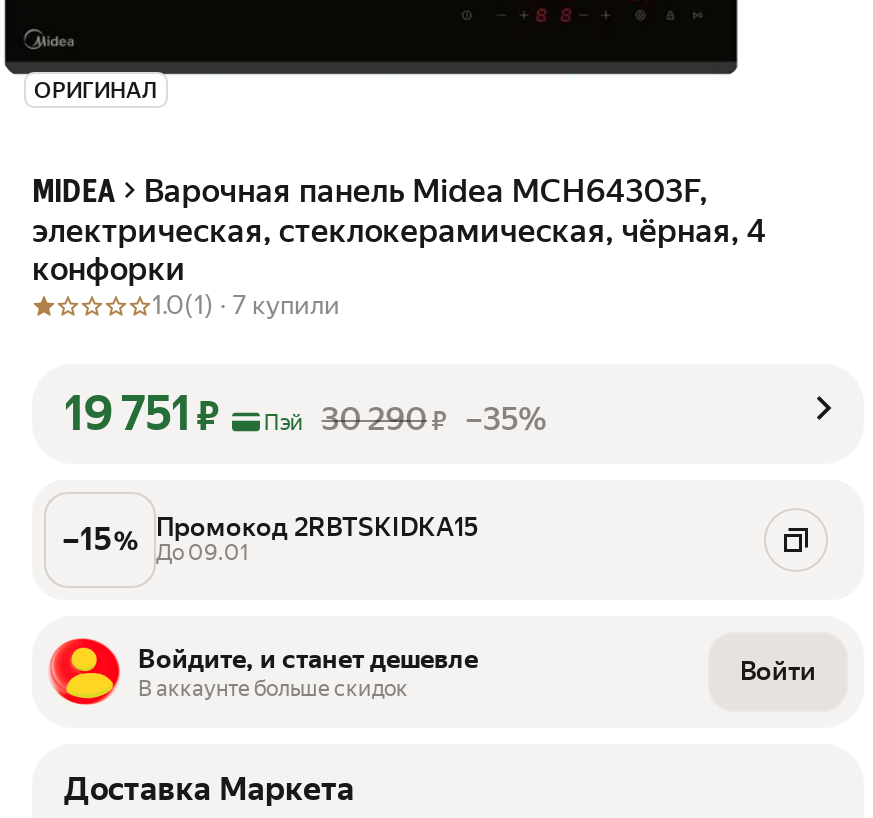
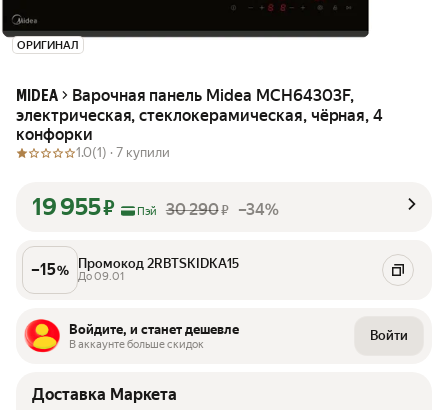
[64,386,220,442] 19 751 ₽ -> [32,193,115,221] 19 955 ₽
[322,400,547,438] 30 290 ₽ –35% -> [166,200,279,219] 30 290 ₽ –34%

